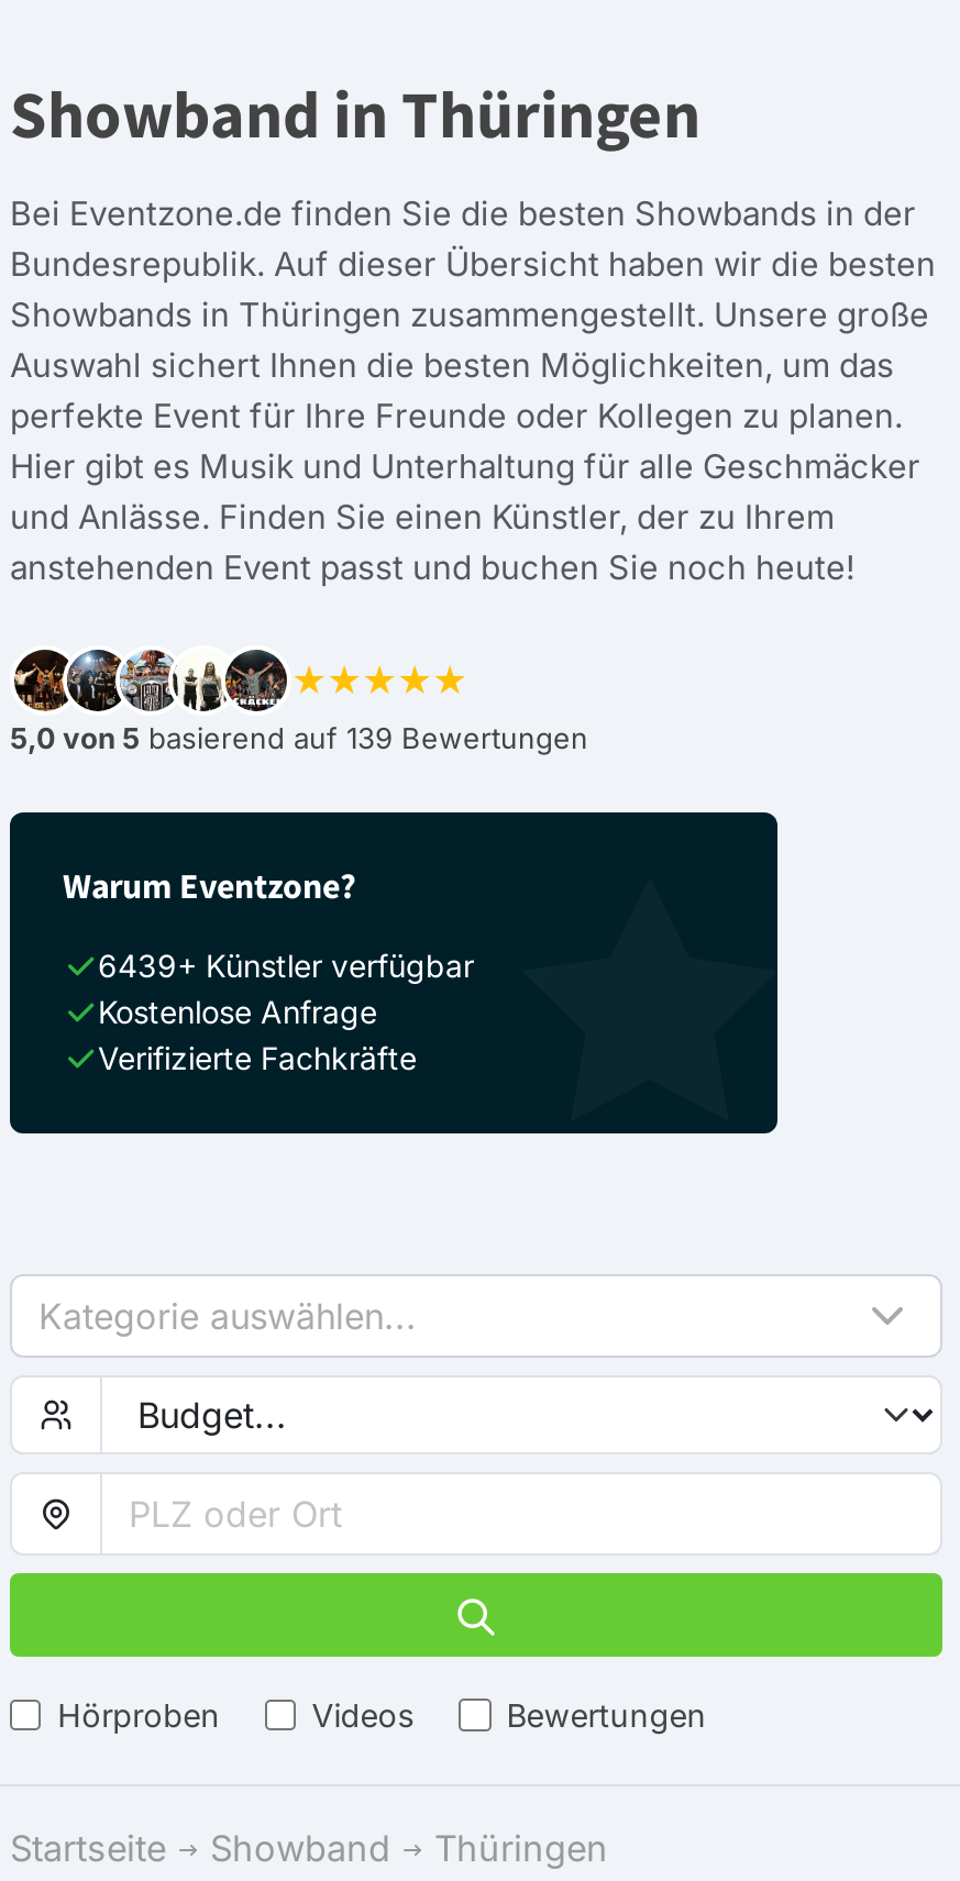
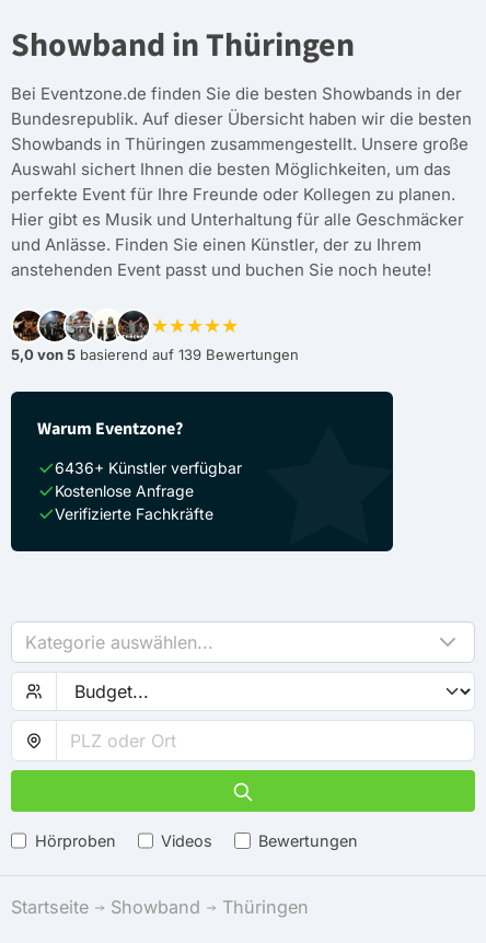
[98,947,474,984] 6439+ Künstler verfügbar -> [55,458,242,477] 6436+ Künstler verfügbar

